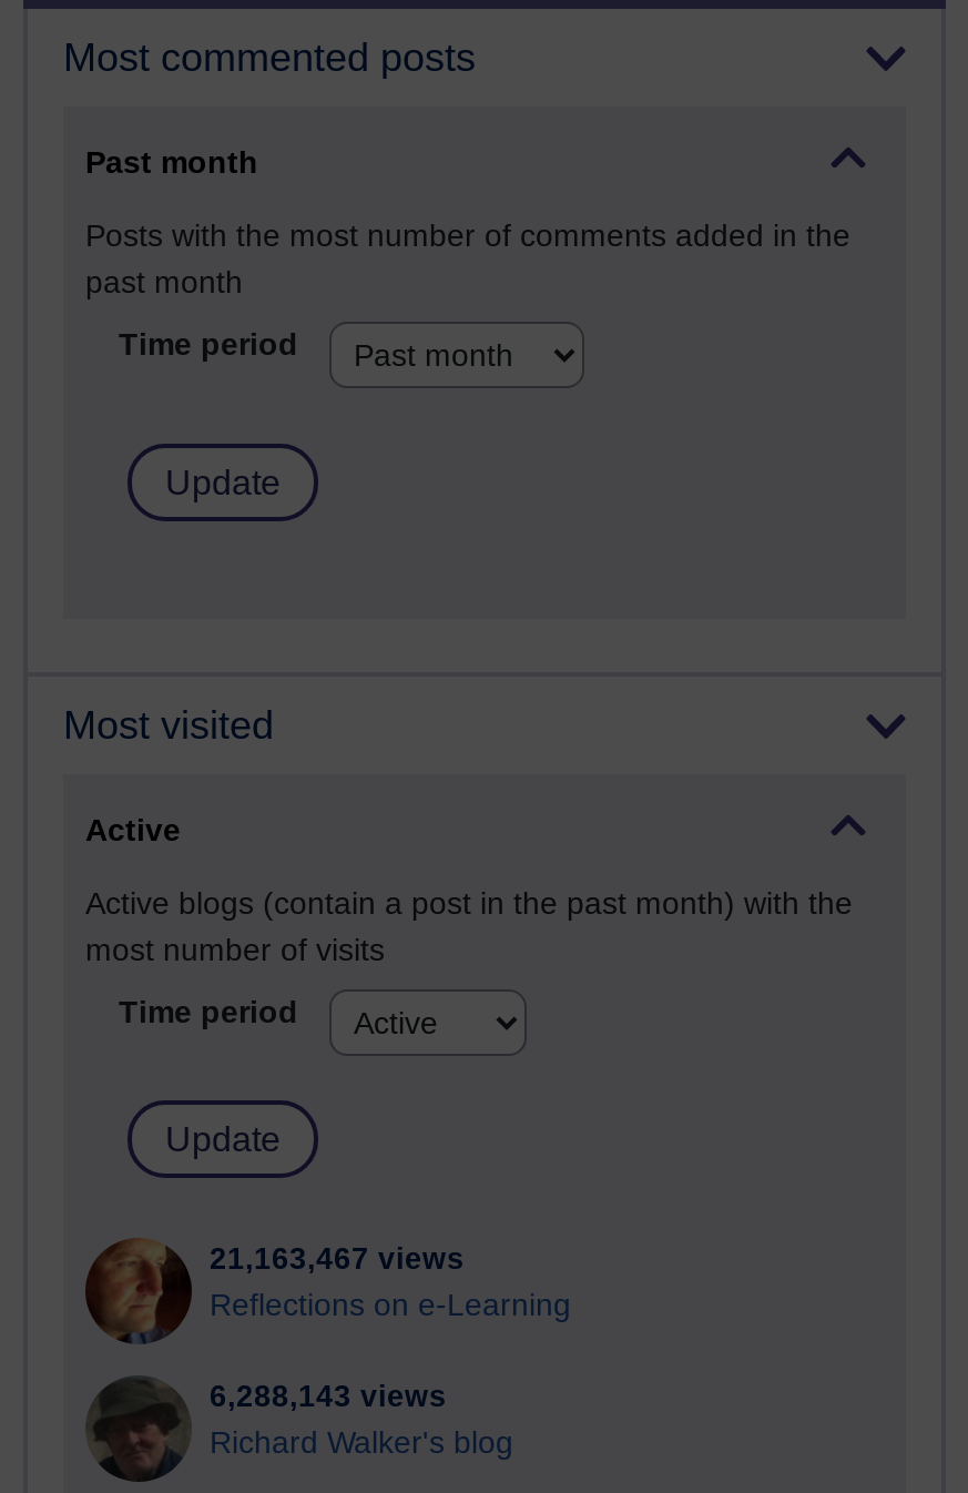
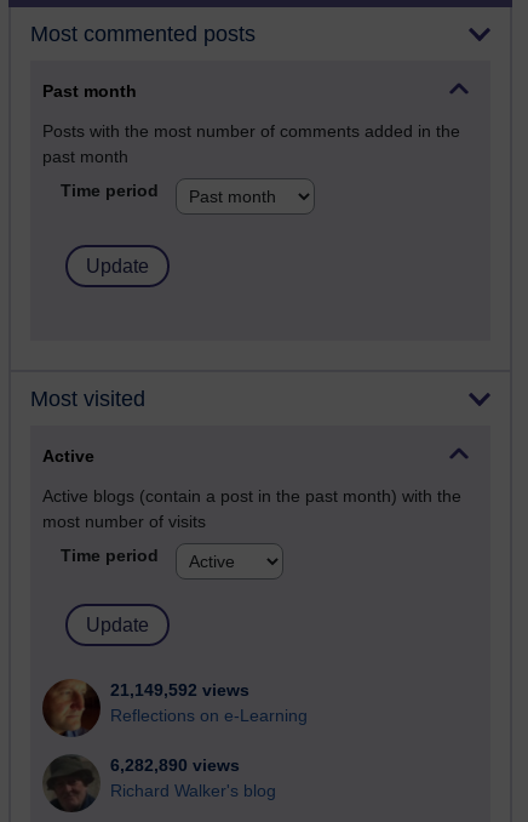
[210,1243,465,1276] 21,163,467 views -> [110,682,249,700] 21,149,592 views
[210,1381,447,1414] 6,288,143 views -> [110,757,240,775] 6,282,890 views

